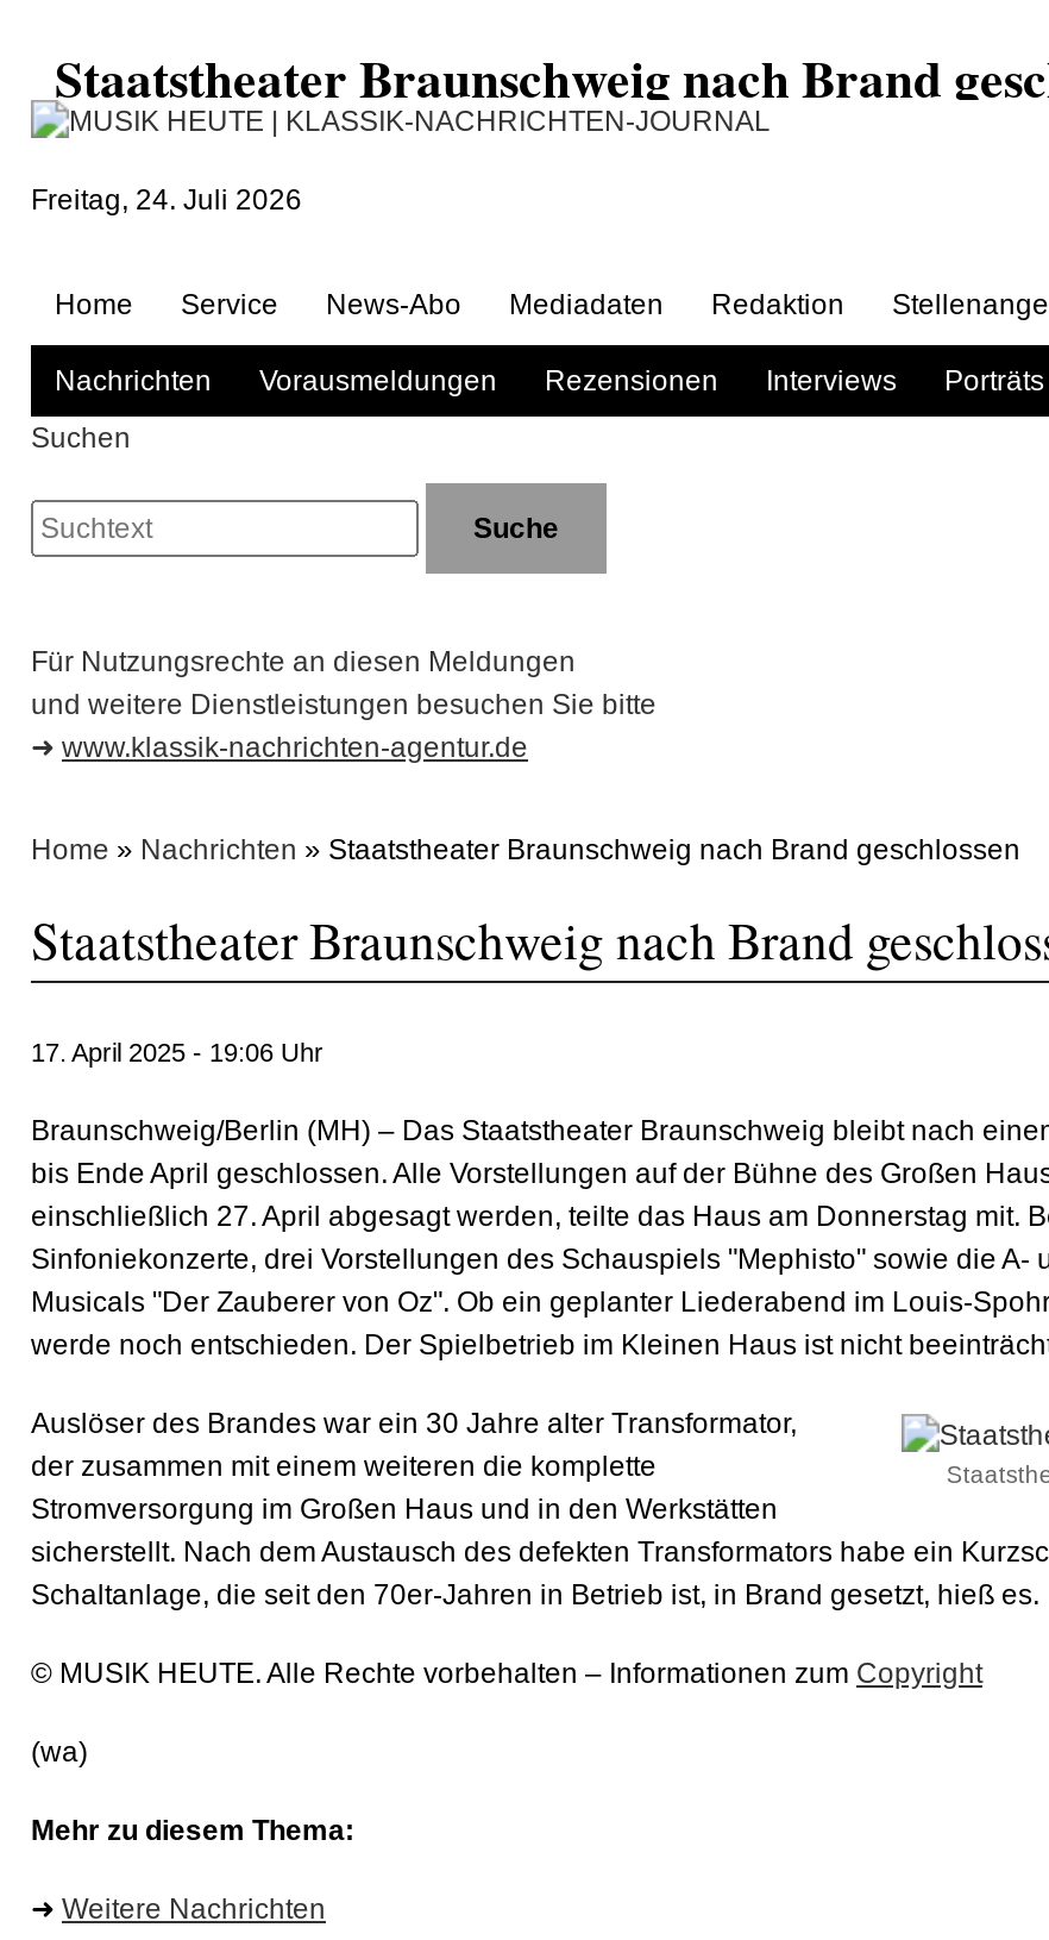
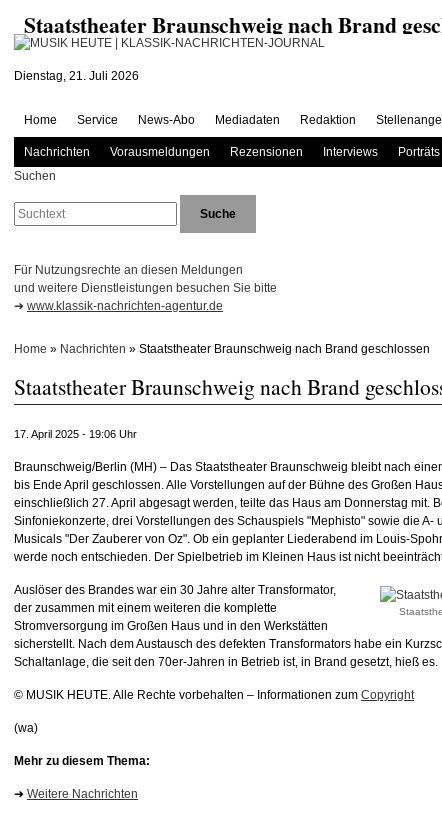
[31,183,302,217] Freitag, 24. Juli 2026 -> [14,69,139,83] Dienstag, 21. Juli 2026

